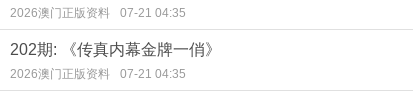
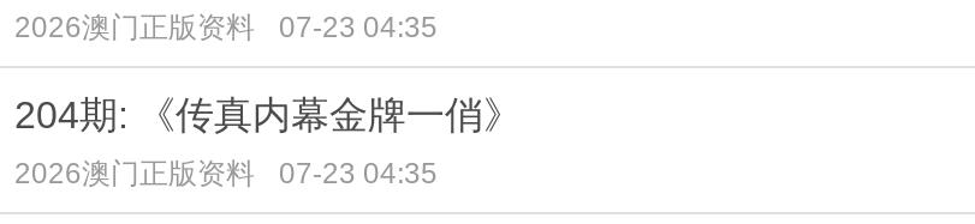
[10,6,186,20] 2026澳门正版资料 07-21 04:35 -> [14,11,438,44] 2026澳门正版资料 07-23 04:35
[10,41,221,58] 202期: 《传真内幕金牌一俏》 -> [14,95,522,135] 204期: 《传真内幕金牌一俏》
[10,67,186,81] 2026澳门正版资料 07-21 04:35 -> [14,157,438,190] 2026澳门正版资料 07-23 04:35

